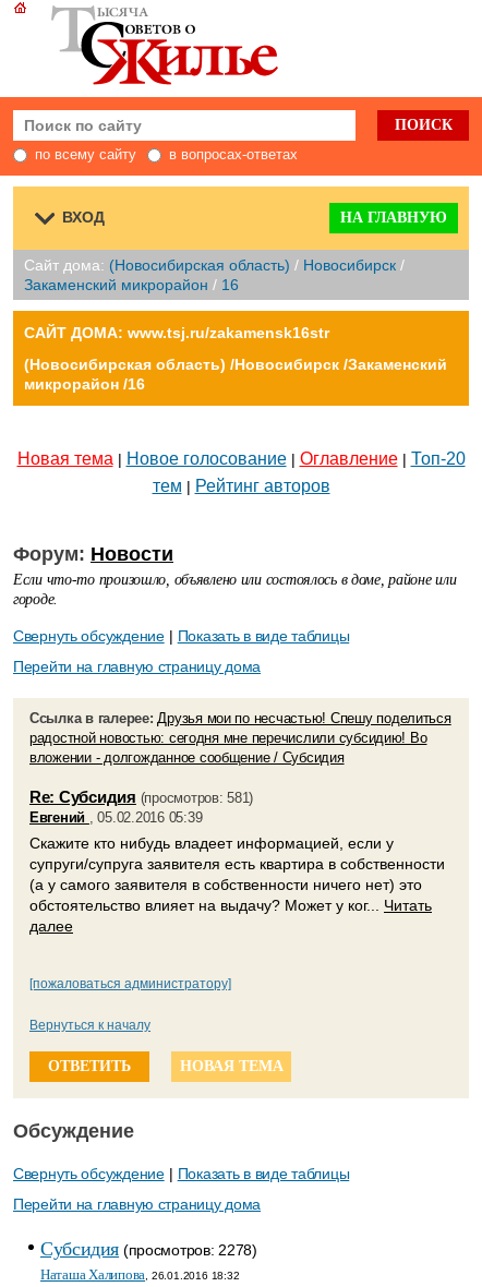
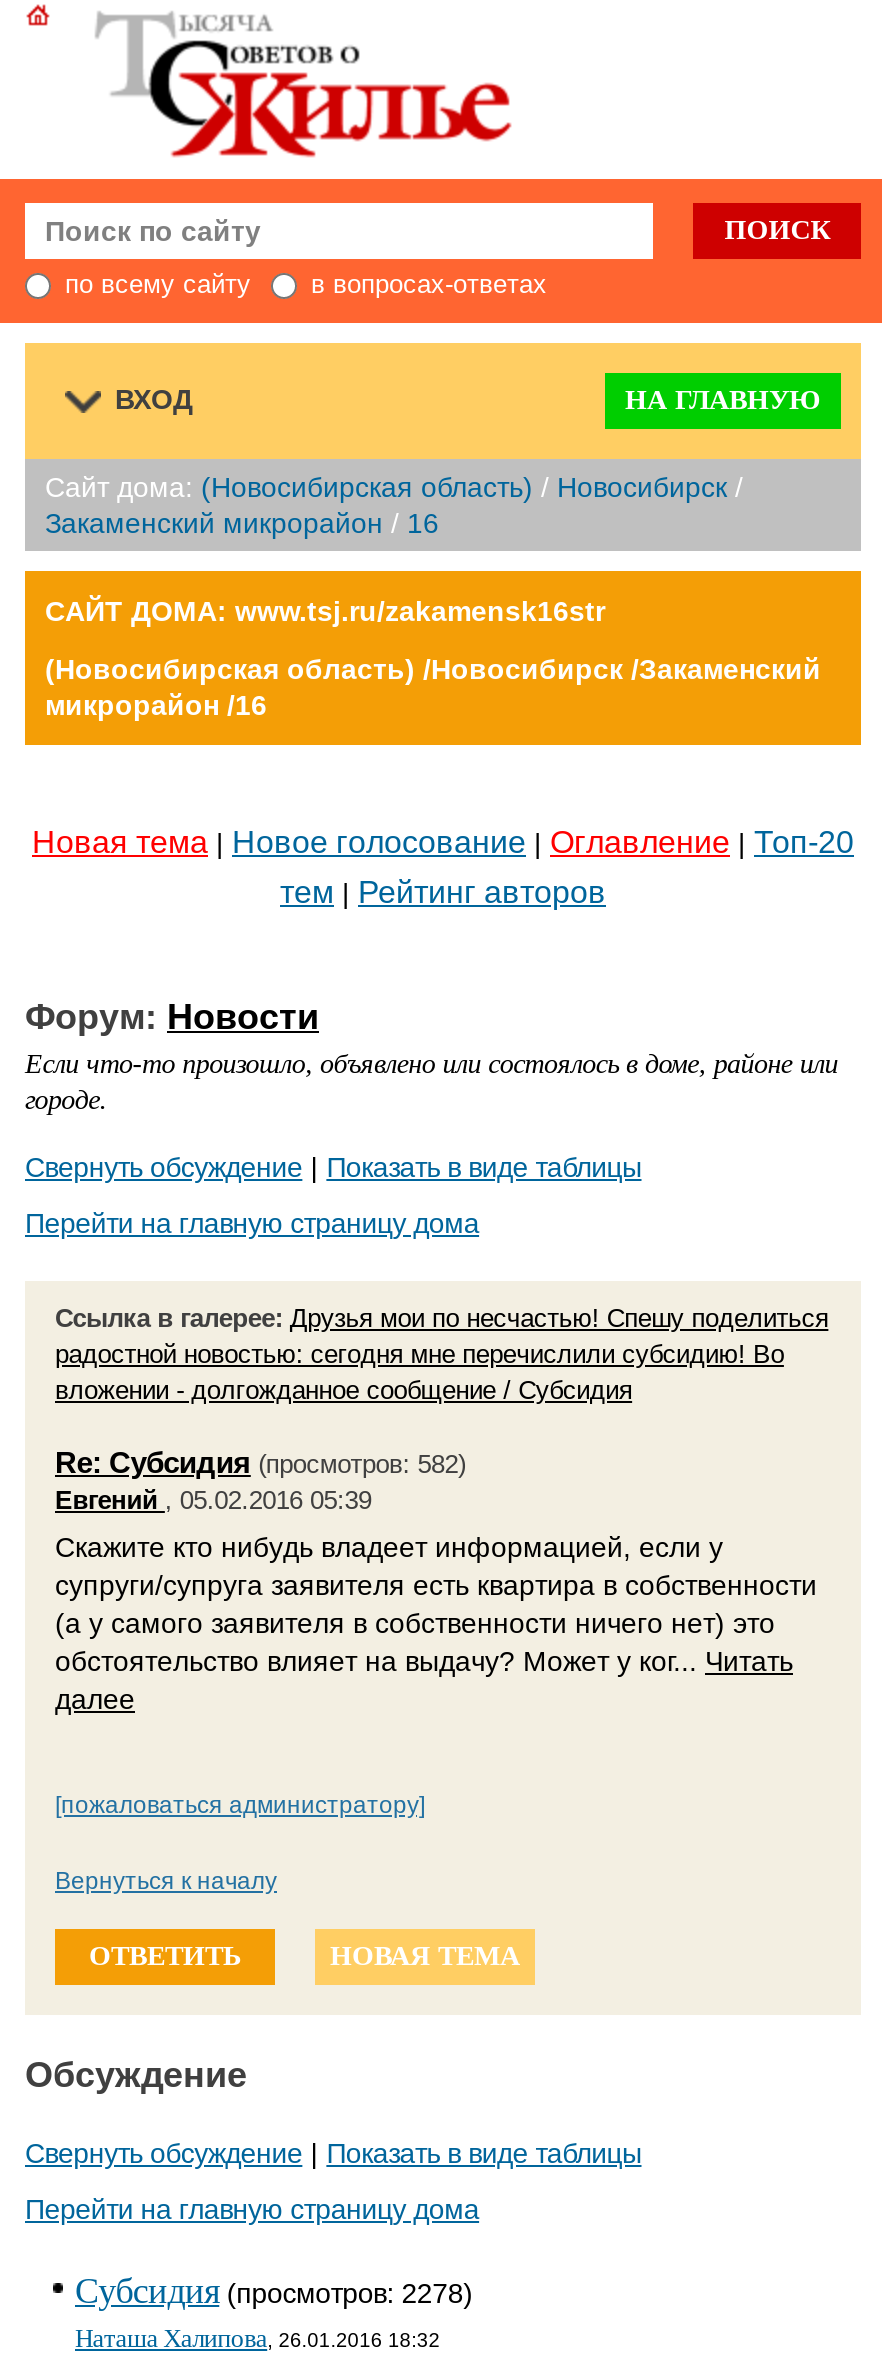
[29,787,253,806] Re: Субсидия (просмотров: 581) -> [55,1445,465,1479] Re: Субсидия (просмотров: 582)

